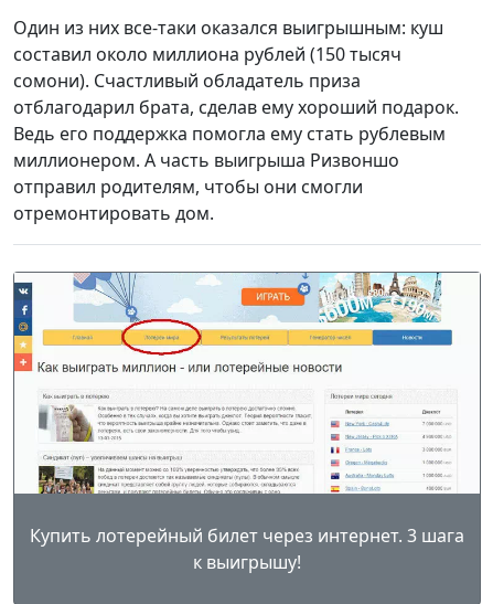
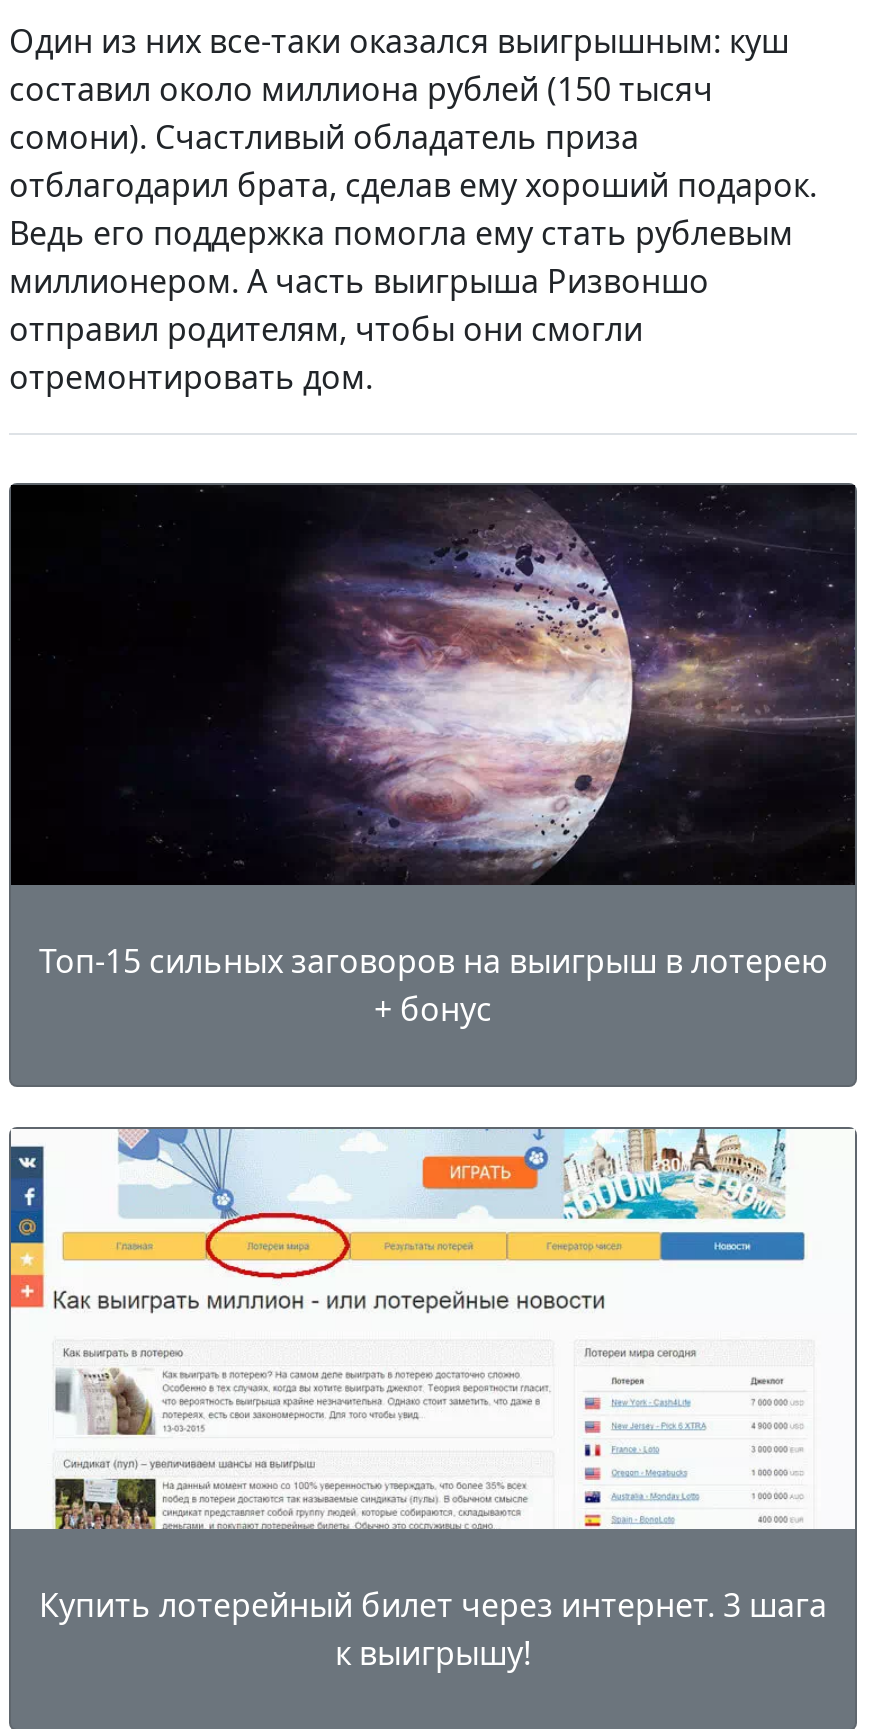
none -> [9,483,857,1032] [image] | Топ-15 сильных заговоров на выигрыш в лотерею | + бонус

